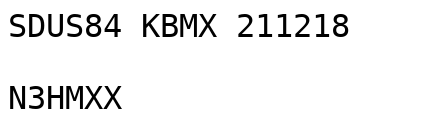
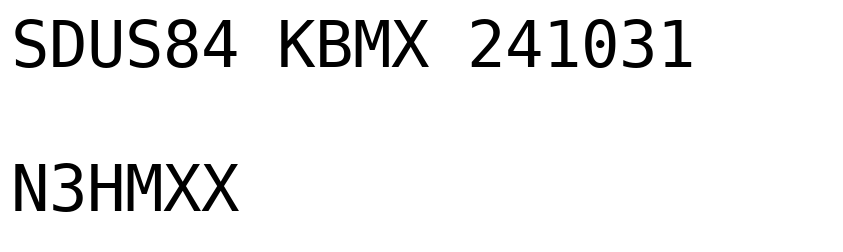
[8,8,350,44] SDUS84 KBMX 211218 -> [11,9,695,81] SDUS84 KBMX 241031

